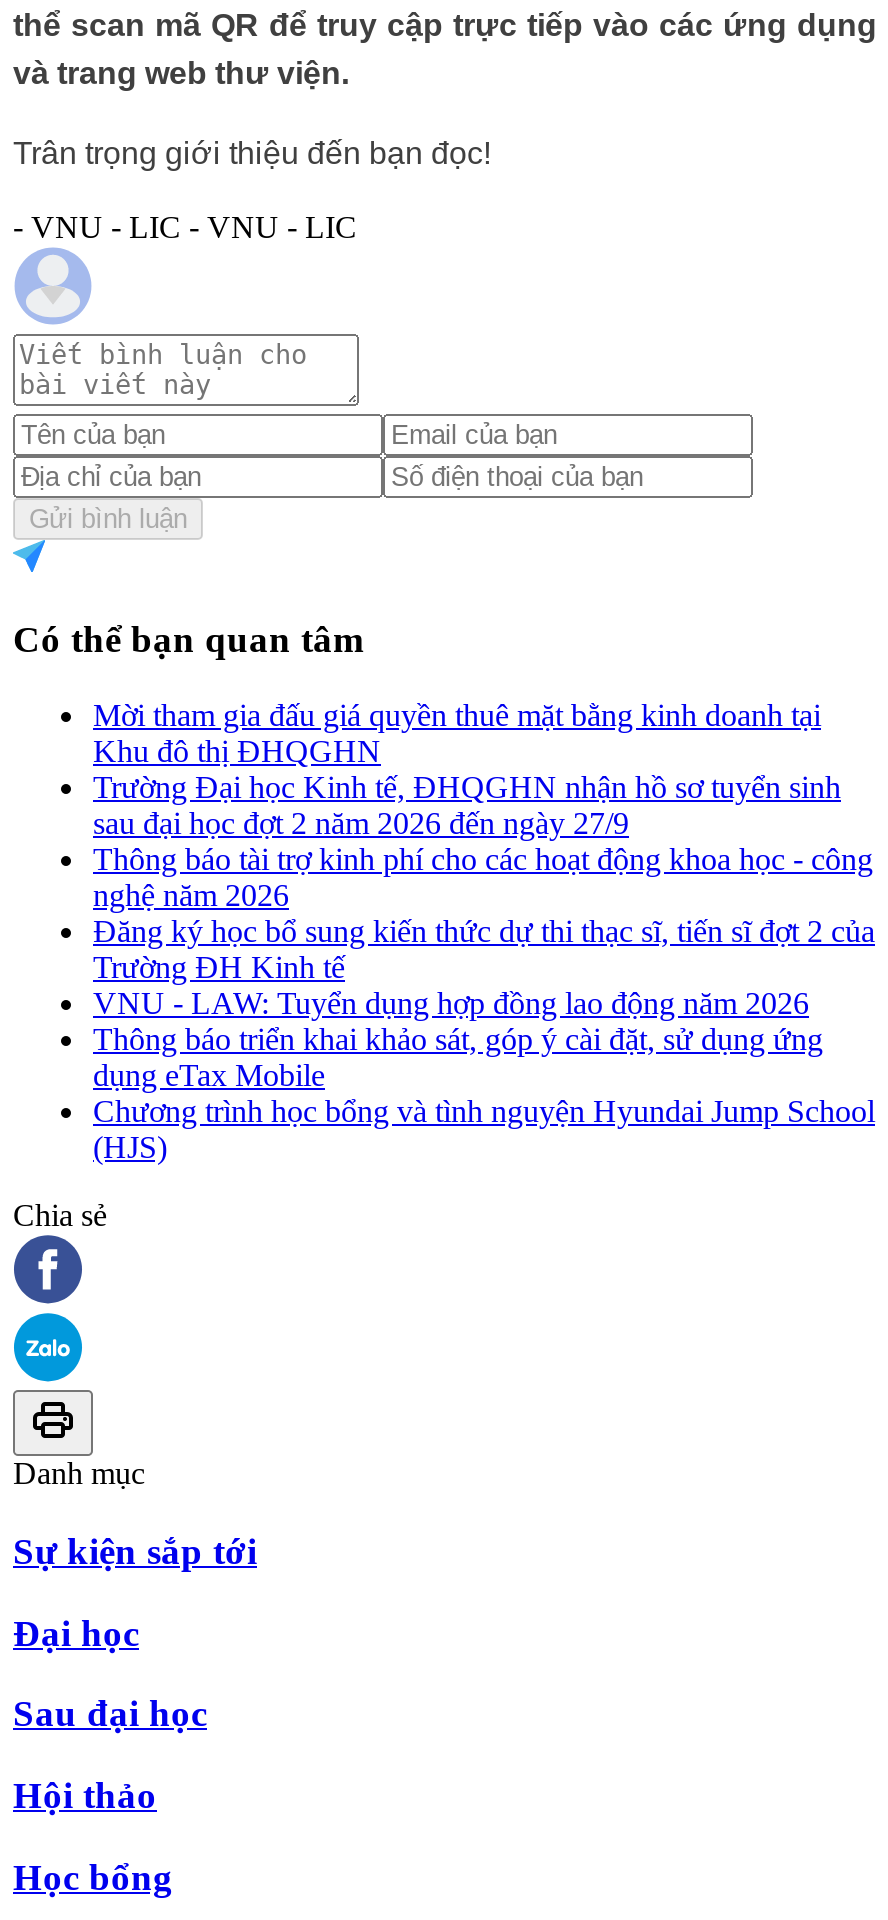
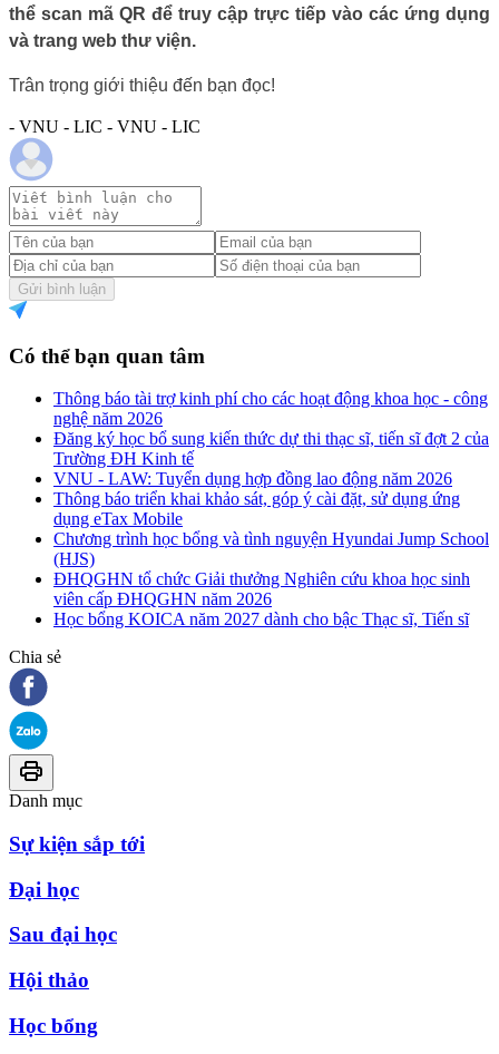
[93,699,841,841] Mời tham gia đấu giá quyền thuê mặt bằng kinh doanh tại | Khu đô thị ĐHQGHN | Trường Đại học Kinh tế, ĐHQGHN nhận hồ sơ tuyển sinh | sau đại học đợt 2 năm 2026 đến ngày 27/9 -> none
moved [93,843,875,1165] -> [53,389,489,569]: Thông báo tài trợ kinh phí cho các hoạt động khoa học - công | nghệ năm 2026 | Đăng ký học bổ sung kiến thức dự thi thạc sĩ, tiến sĩ đợt 2 của | ... | Chương trình học bổng và tình nguyện Hyundai Jump School | (HJS)
none -> [53,570,470,629] ĐHQGHN tổ chức Giải thưởng Nghiên cứu khoa học sinh | viên cấp ĐHQGHN năm 2026 | Học bổng KOICA năm 2027 dành cho bậc Thạc sĩ, Tiến sĩ

